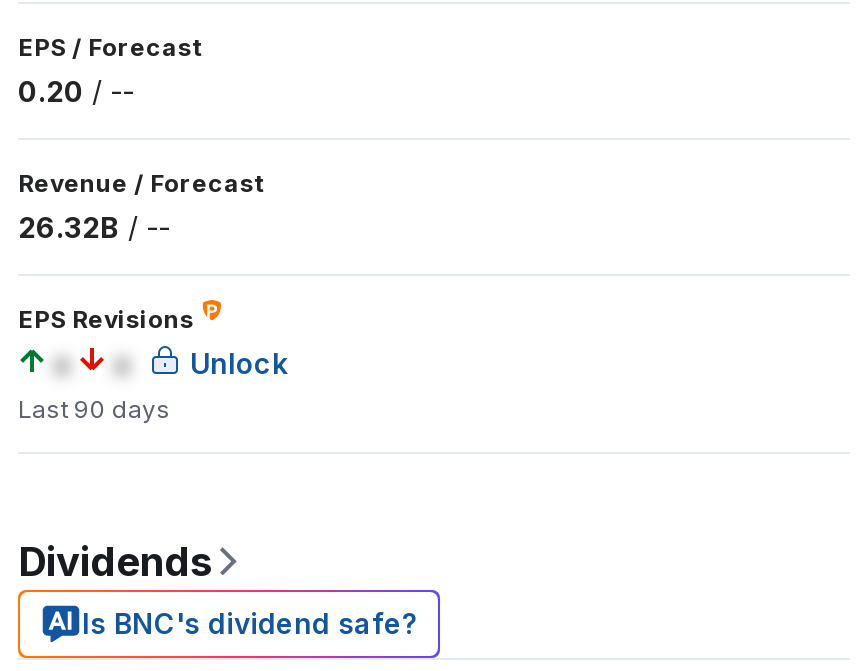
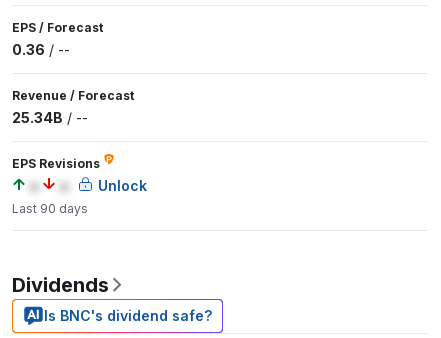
[18,74,134,108] 0.20 / -- -> [12,41,70,58] 0.36 / --
[18,210,170,244] 26.32B / -- -> [12,109,88,126] 25.34B / --

